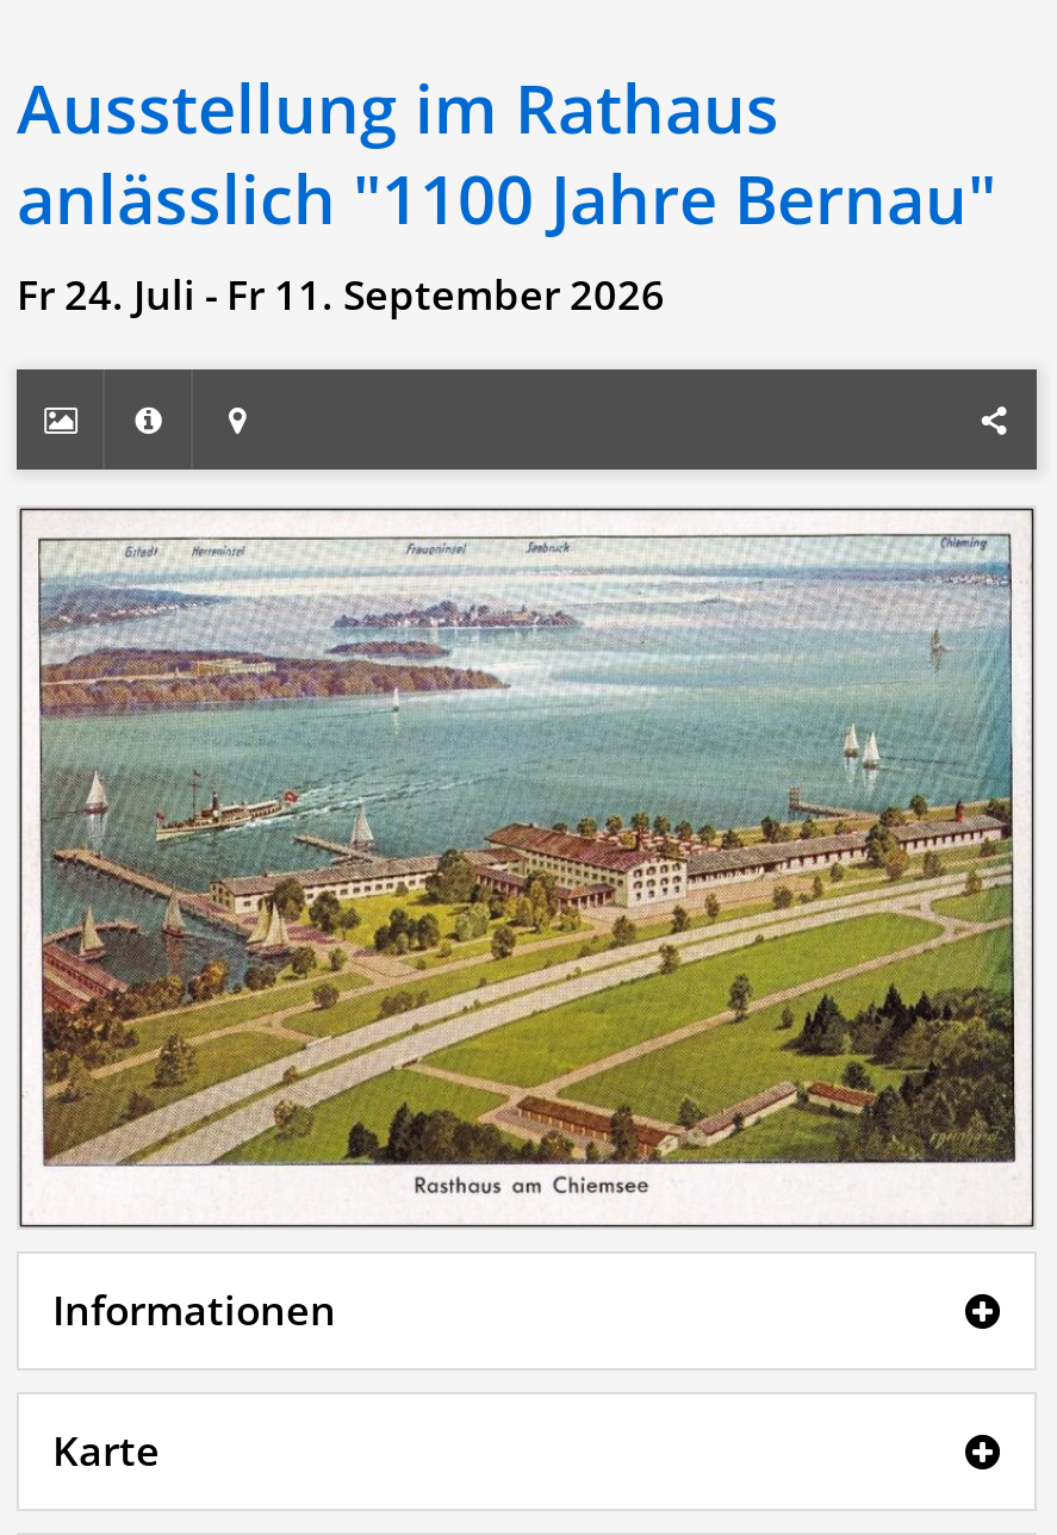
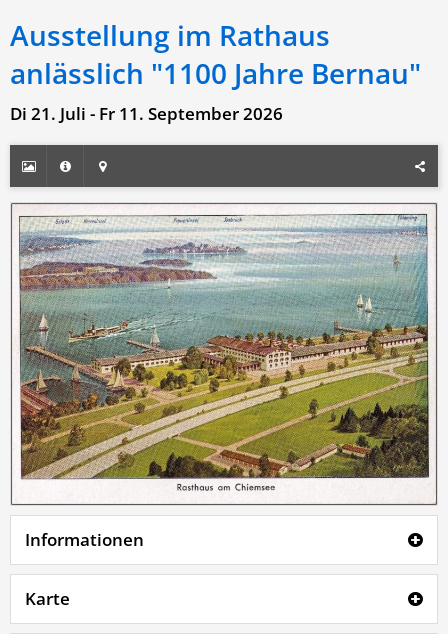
[17,267,665,322] Fr 24. Juli - Fr 11. September 2026 -> [10,102,283,125] Di 21. Juli - Fr 11. September 2026

